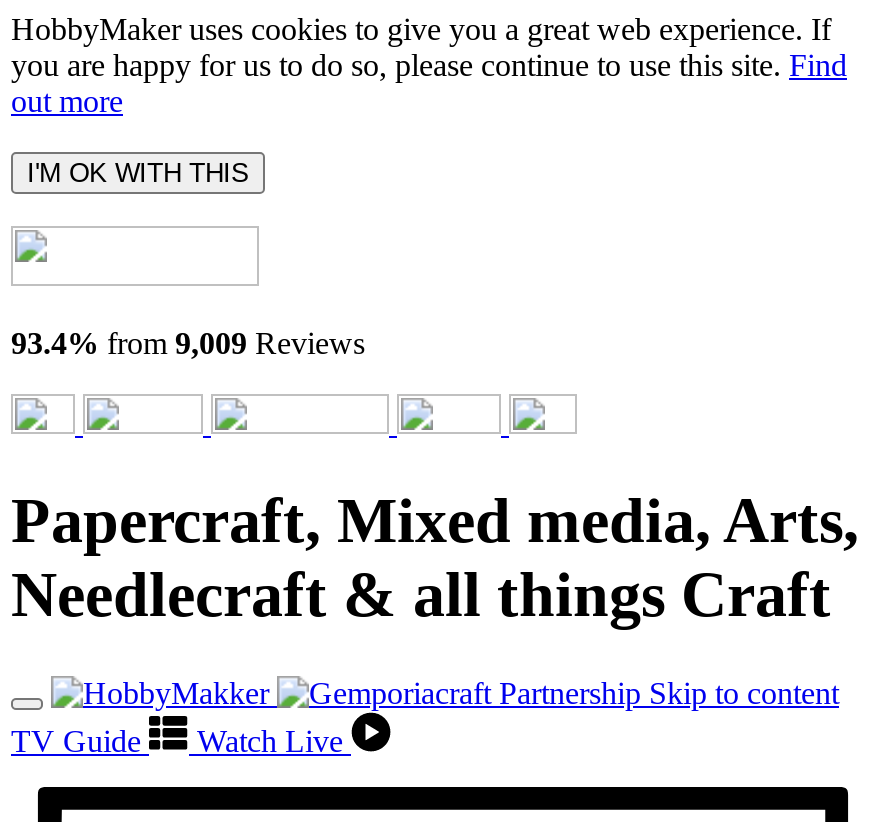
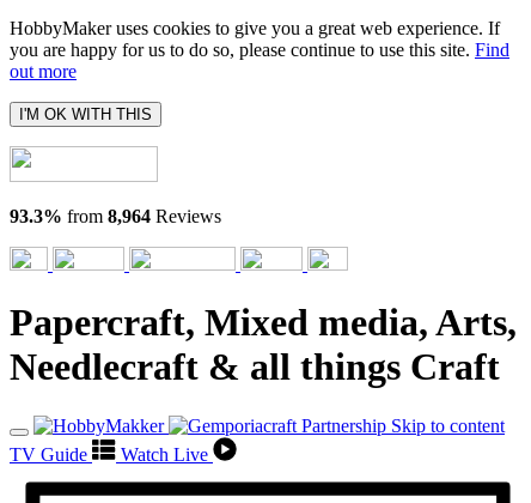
[11,326,365,360] 93.4% from 9,009 Reviews -> [10,206,221,226] 93.3% from 8,964 Reviews

